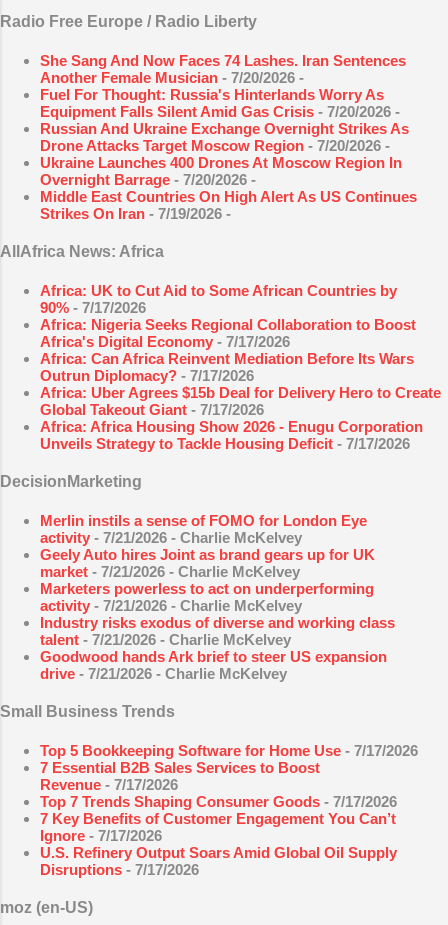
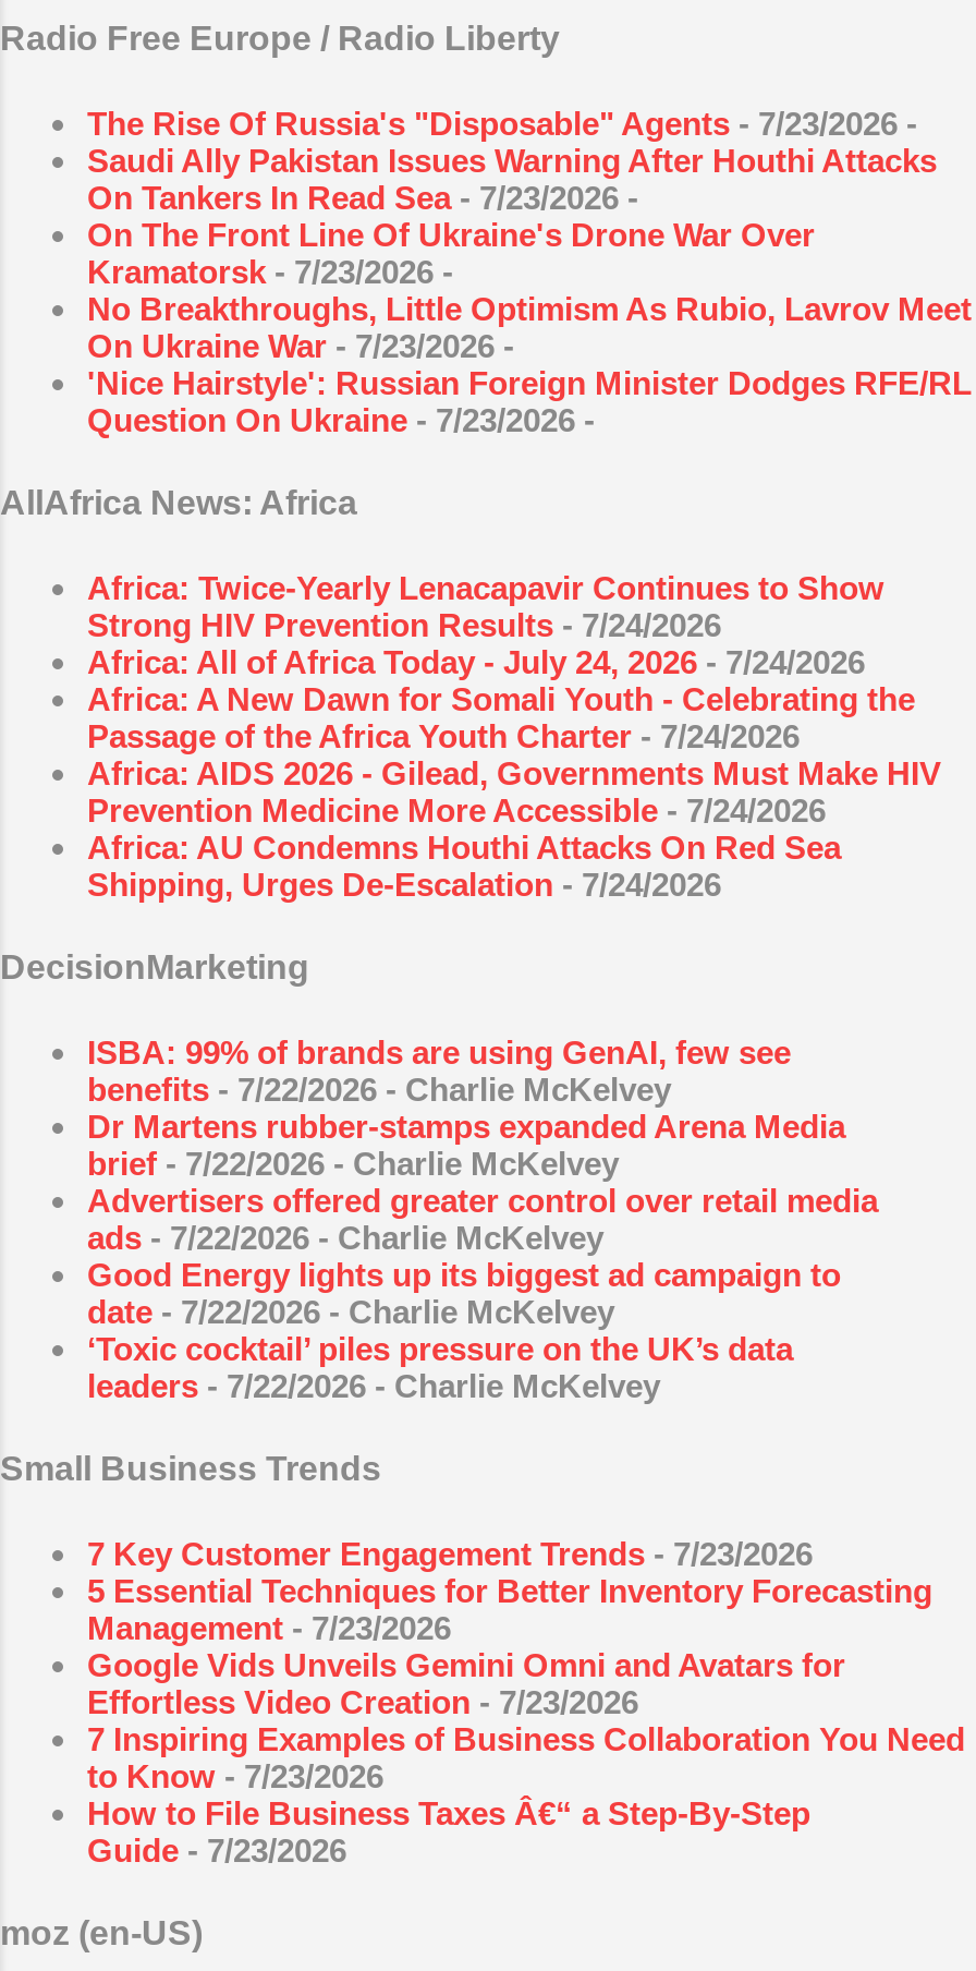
[40,52,417,222] She Sang And Now Faces 74 Lashes. Iran Sentences | Another Female Musician - 7/20/2026 - | Fuel For Thought: Russia's Hinterlands Worry As | Equipment Falls Silent Amid Gas Crisis - 7/20/2026 - | Russian And Ukraine Exchange Overnight Strikes As | Drone Attacks Target Moscow Region - 7/20/2026 - | Ukraine Launches 400 Drones At Moscow Region In | Overnight Barrage - 7/20/2026 - | Middle East Countries On High Alert As US Continues | Strikes On Iran - 7/19/2026 - -> [87,104,972,438] The Rise Of Russia's "Disposable" Agents - 7/23/2026 - | Saudi Ally Pakistan Issues Warning After Houthi Attacks | On Tankers In Read Sea - 7/23/2026 - | On The Front Line Of Ukraine's Drone War Over | Kramatorsk - 7/23/2026 - | No Breakthroughs, Little Optimism As Rubio, Lavrov Meet | On Ukraine War - 7/23/2026- | 'Nice Hairstyle': Russian Foreign Minister Dodges RFE/RL | Question On Ukraine - 7/23/2026 -
[40,282,441,452] Africa: UK to Cut Aid to Some African Countries by | 90% - 7/17/2026 | Africa: Nigeria Seeks Regional Collaboration to Boost | Africa's Digital Economy- 7/17/2026 | Africa: Can Africa Reinvent Mediation Before Its Wars | Outrun Diplomacy? - 7/17/2026 | Africa: Uber Agrees $15b Deal for Delivery Hero to Create | Global Takeout Giant - 7/17/2026 | Africa: Africa Housing Show 2026 - Enugu Corporation | Unveils Strategy to Tackle Housing Deficit - 7/17/2026 -> [87,569,941,902] Africa: Twice-Yearly Lenacapavir Continues to Show | Strong HIV Prevention Results - 7/24/2026 | Africa: All of Africa Today - July 24, 2026 - 7/24/2026 | Africa: A New Dawn for Somali Youth - Celebrating the | Passage of the Africa Youth Charter - 7/24/2026 | Africa: AIDS 2026 - Gilead, Governments Must Make HIV | Prevention Medicine More Accessible - 7/24/2026 | Africa: AU Condemns Houthi Attacks On Red Sea | Shipping, Urges De-Escalation - 7/24/2026
moved [0,473,142,490] -> [0,948,309,985]: DecisionMarketing
[40,512,395,682] Merlin instils a sense of FOMO for London Eye | activity - 7/21/2026 - Charlie McKelvey | Geely Auto hires Joint as brand gears up for UK | market - 7/21/2026 - Charlie McKelvey | Marketers powerless to act on underperforming | activity - 7/21/2026 - Charlie McKelvey | Industry risks exodus of diverse and working class | talent - 7/21/2026- Charlie McKelvey | Goodwood hands Ark brief to steer US expansion | drive - 7/21/2026 - Charlie McKelvey -> [87,1033,878,1404] ISBA: 99% of brands are using GenAI, few see | benefits - 7/22/2026 - Charlie McKelvey | Dr Martens rubber-stamps expanded Arena Media | brief - 7/22/2026 - Charlie McKelvey | Advertisers offered greater control over retail media | ads - 7/22/2026 - Charlie McKelvey | Good Energy lights up its biggest ad campaign to | date - 7/22/2026- Charlie McKelvey | ‘Toxic cocktail’ piles pressure on the UK’s data | leaders - 7/22/2026 - Charlie McKelvey
moved [0,703,175,720] -> [0,1450,381,1487]: Small Business Trends
[40,742,418,878] Top 5 Bookkeeping Software for Home Use - 7/17/2026 | 7 Essential B2B Sales Services to Boost | Revenue - 7/17/2026 | Top 7 Trends Shaping Consumer Goods - 7/17/2026 | 7 Key Benefits of Customer Engagement You Can’t | Ignore - 7/17/2026 | U.S. Refinery Output Soars Amid Global Oil Supply | Disruptions - 7/17/2026 -> [87,1535,965,1868] 7 Key Customer Engagement Trends - 7/23/2026 | 5 Essential Techniques for Better Inventory Forecasting | Management - 7/23/2026 | Google Vids Unveils Gemini Omni and Avatars for | Effortless Video Creation - 7/23/2026 | 7 Inspiring Examples of Business Collaboration You Need | to Know - 7/23/2026 | How to File Business Taxes Â€“ a Step-By-Step | Guide - 7/23/2026

